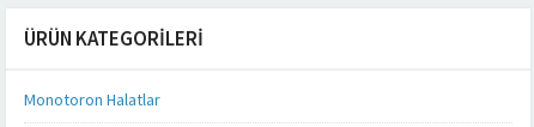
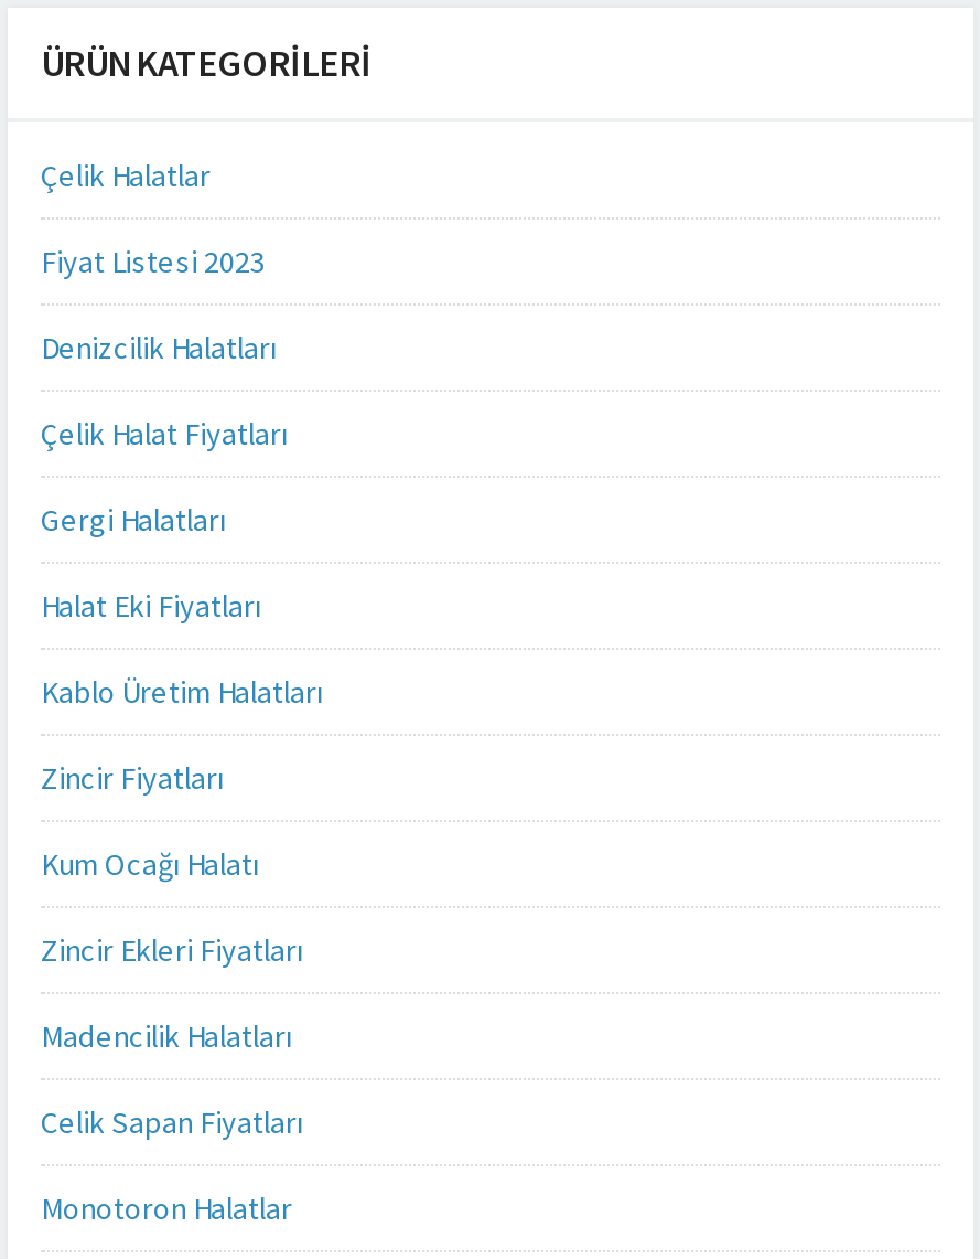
none -> [41,155,323,1142] Çelik Halatlar | Fiyat Listesi 2023 | Denizcilik Halatları | Çelik Halat Fiyatları | Gergi Halatları | Halat Eki Fiyatları | Kablo Üretim Halatları | Zincir Fiyatları | Kum Ocağı Halatı | Zincir Ekleri Fiyatları | Madencilik Halatları | Celik Sapan Fiyatları

